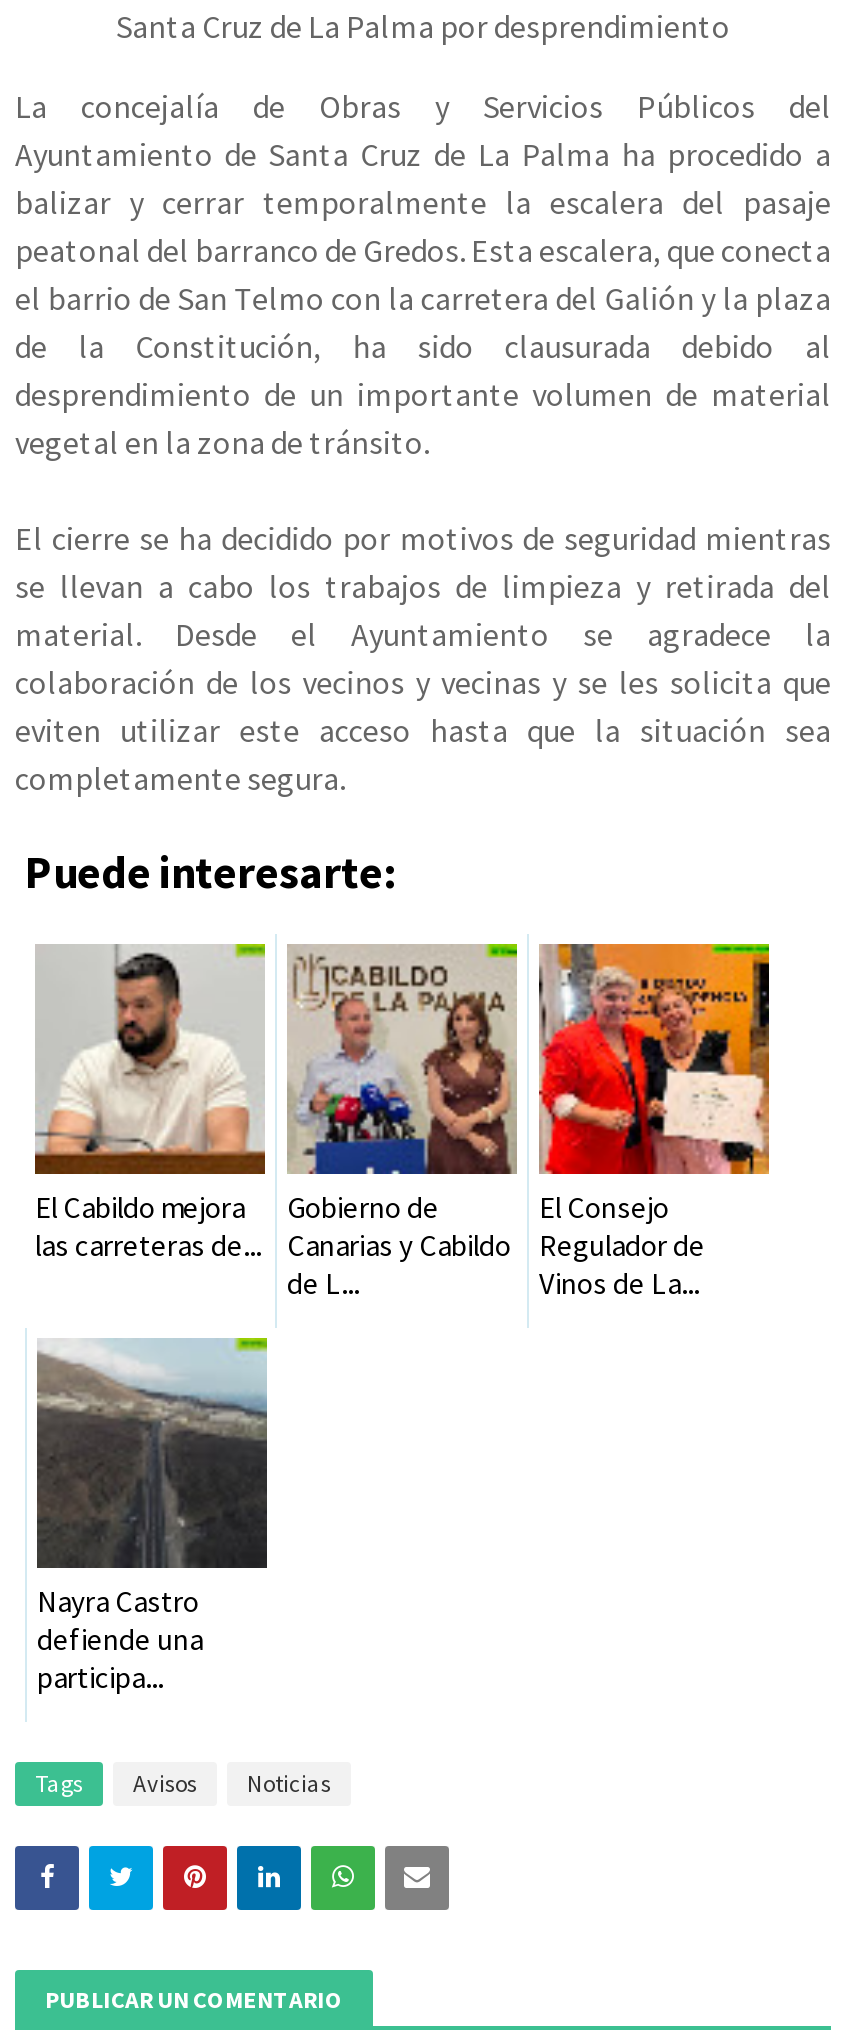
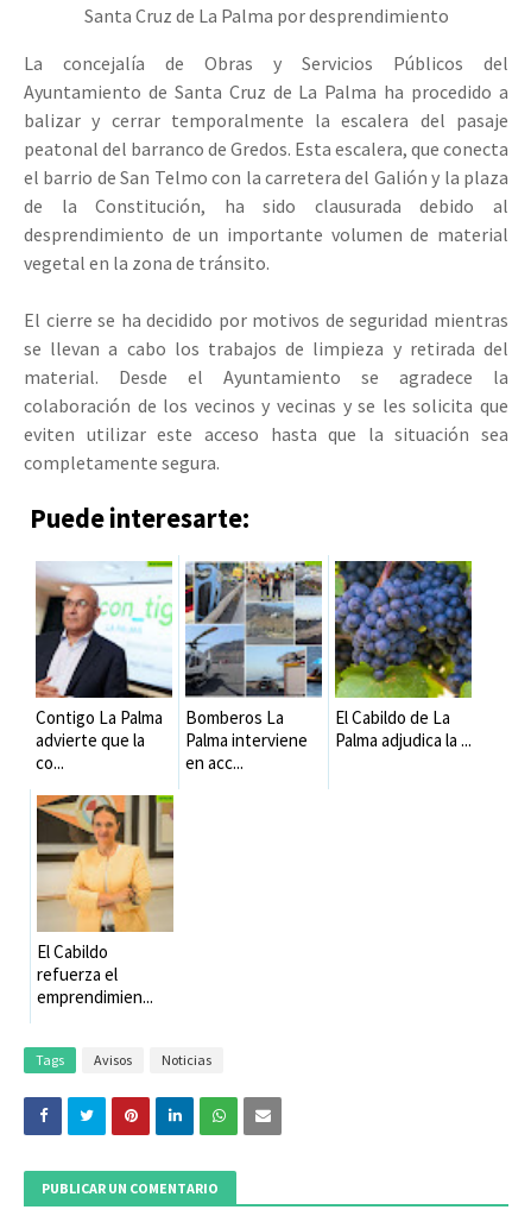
[35,944,267,1264] [image] | El Cabildo mejora | las carreteras de... -> [34,560,173,774] [image] | Contigo La Palma | advierte que la | co...
[287,944,517,1302] [image] | Gobierno de | Canarias y Cabildo | de L... -> [184,562,323,774] [image] | Bomberos La | Palma interviene | en acc...
[537,942,771,1302] [image] | El Consejo | Regulador de | Vinos de La... -> [334,560,473,751] [image] | El Cabildo de La | Palma adjudica la ...
[37,1338,269,1696] [image] | Nayra Castro | defiende una | participa... -> [36,794,175,1008] [image] | El Cabildo | refuerza el | emprendimien...

